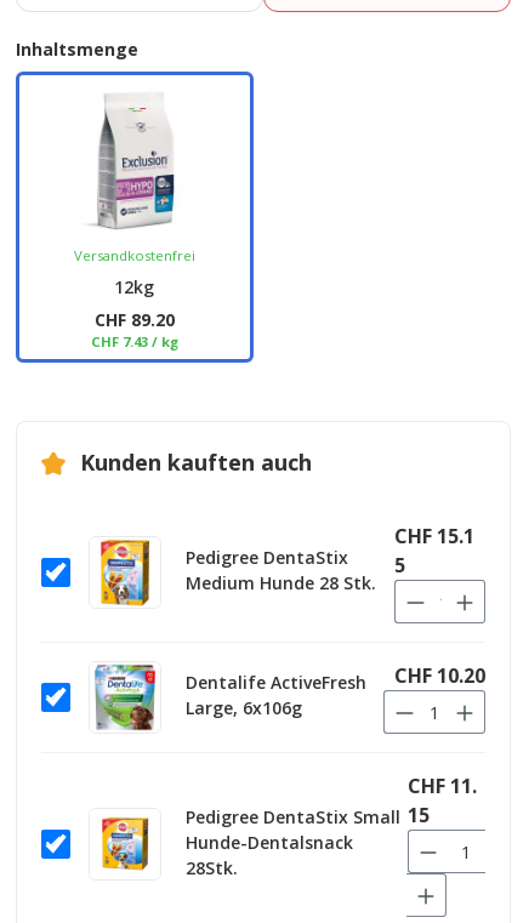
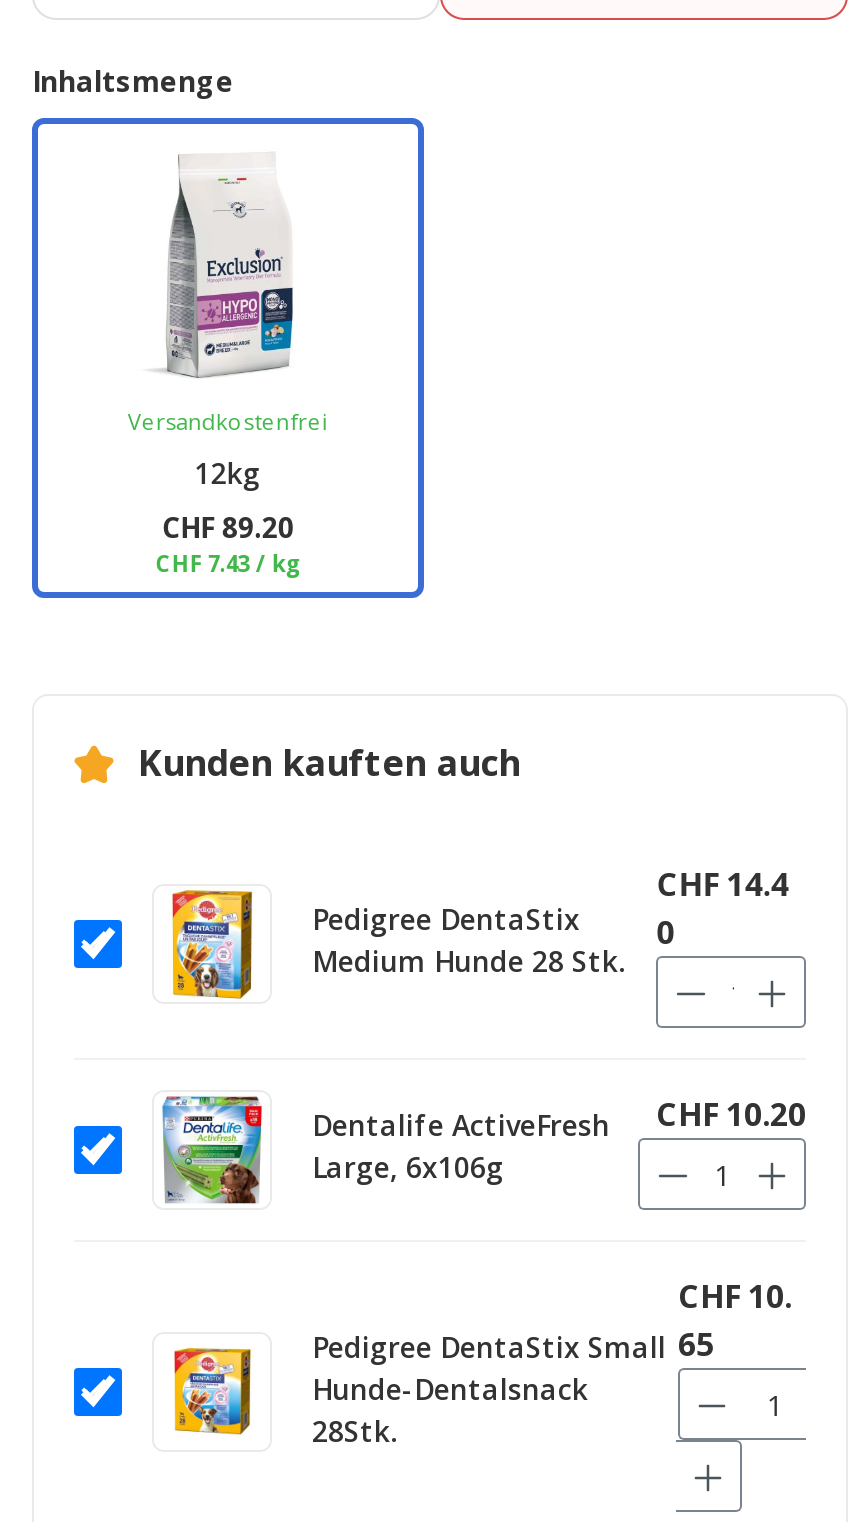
[395,523,475,550] CHF 15.1 -> [656,863,788,907] CHF 14.4
[395,552,405,579] 5 -> [656,911,674,955] 0
[408,773,477,800] CHF 11. -> [678,1275,792,1319] CHF 10.
[186,802,430,829] Pedigree DentaStix Small 15 -> [312,1323,714,1367] Pedigree DentaStix Small 65

